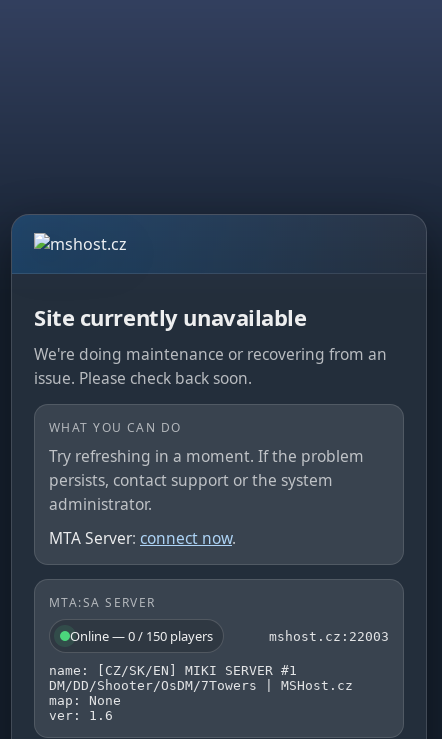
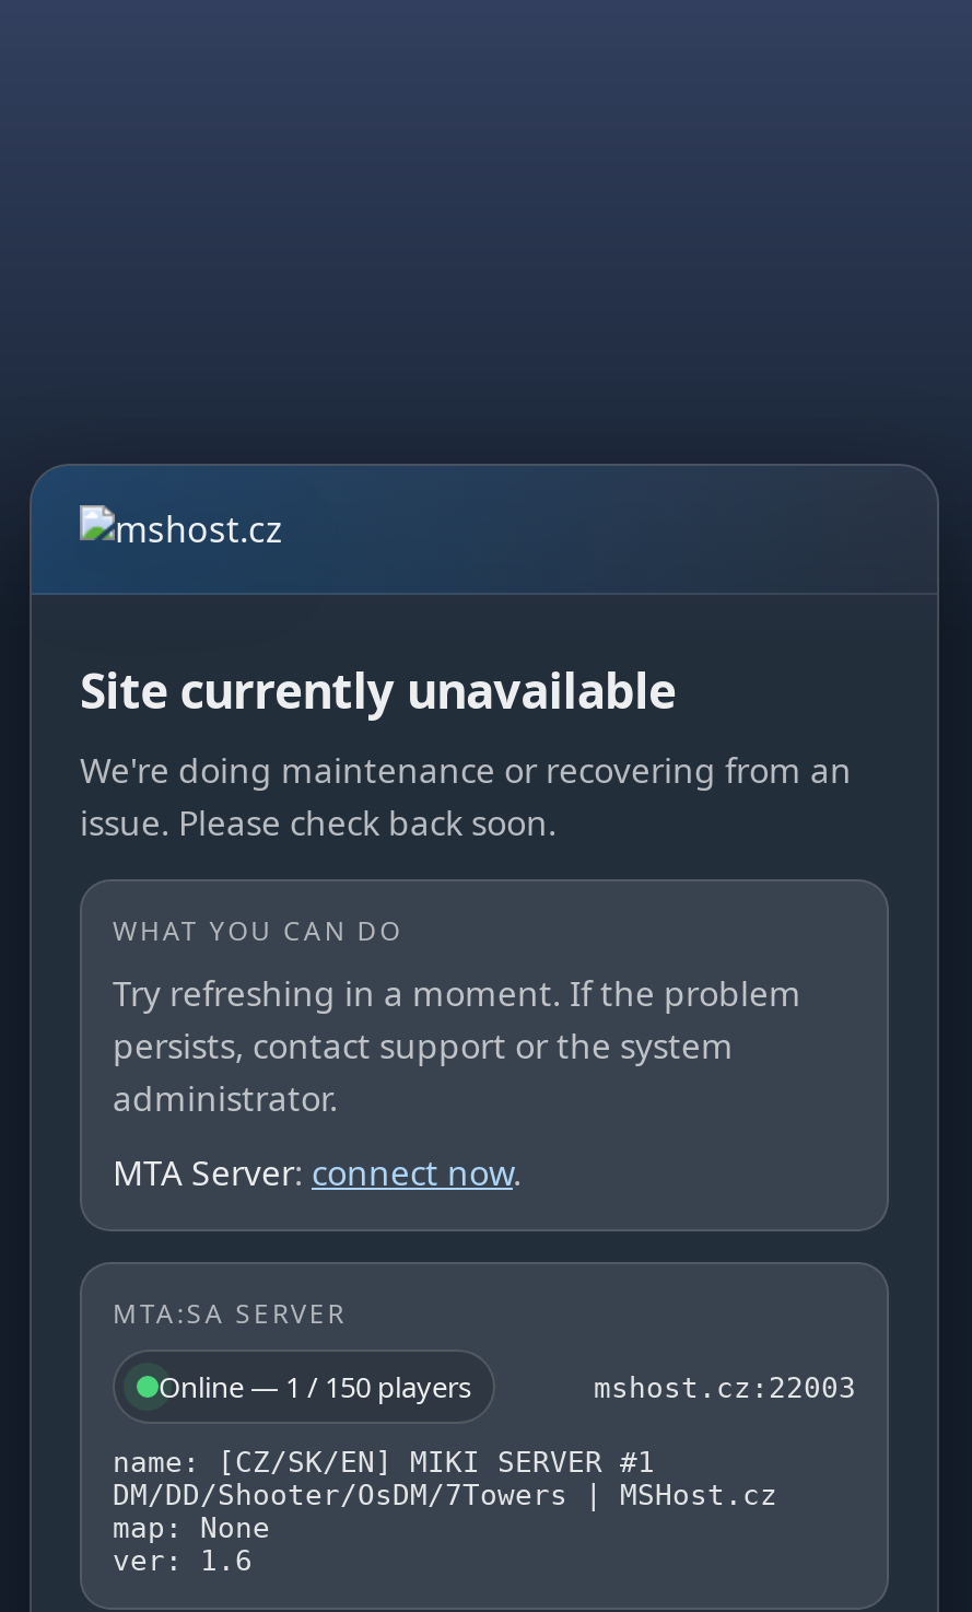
[70,627,213,645] Online — 0 / 150 players -> [159,1367,471,1406] Online — 1 / 150 players

